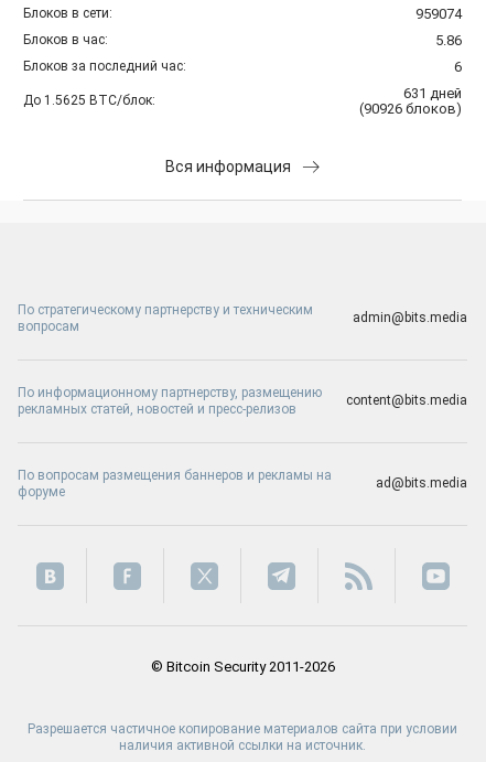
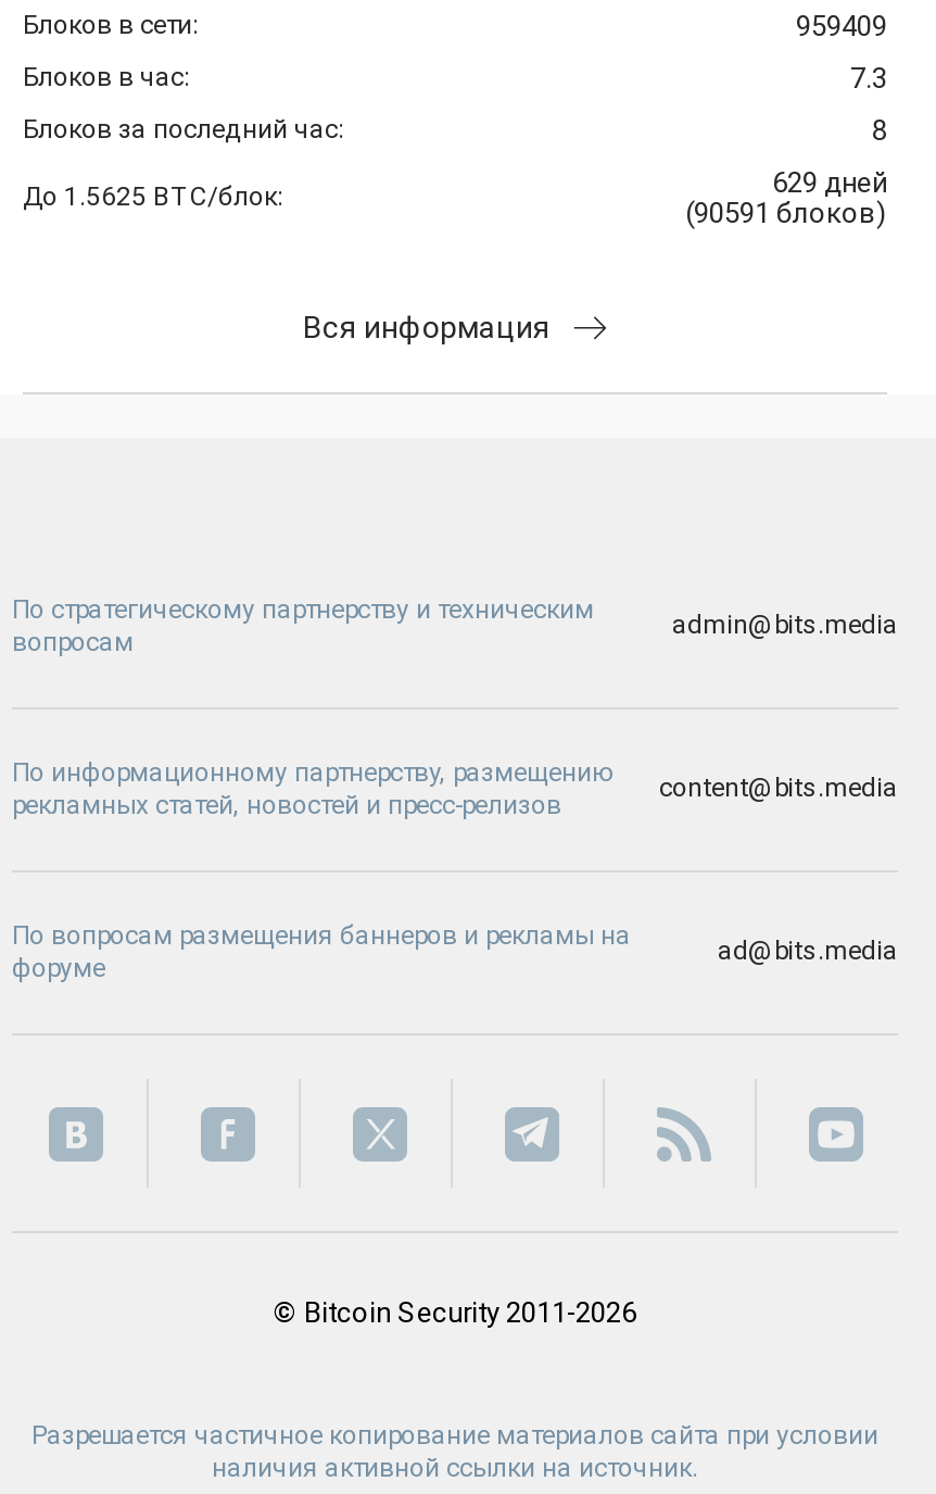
[415,6,462,22] 959074 -> [796,11,887,43] 959409
[435,32,462,49] 5.86 -> [850,63,887,95] 7.3
[454,59,462,75] 6 -> [872,115,887,148] 8
[403,85,462,102] 631 дней -> [772,167,887,200] 629 дней
[359,101,462,117] (90926 блоков) -> [685,198,887,230] (90591 блоков)

